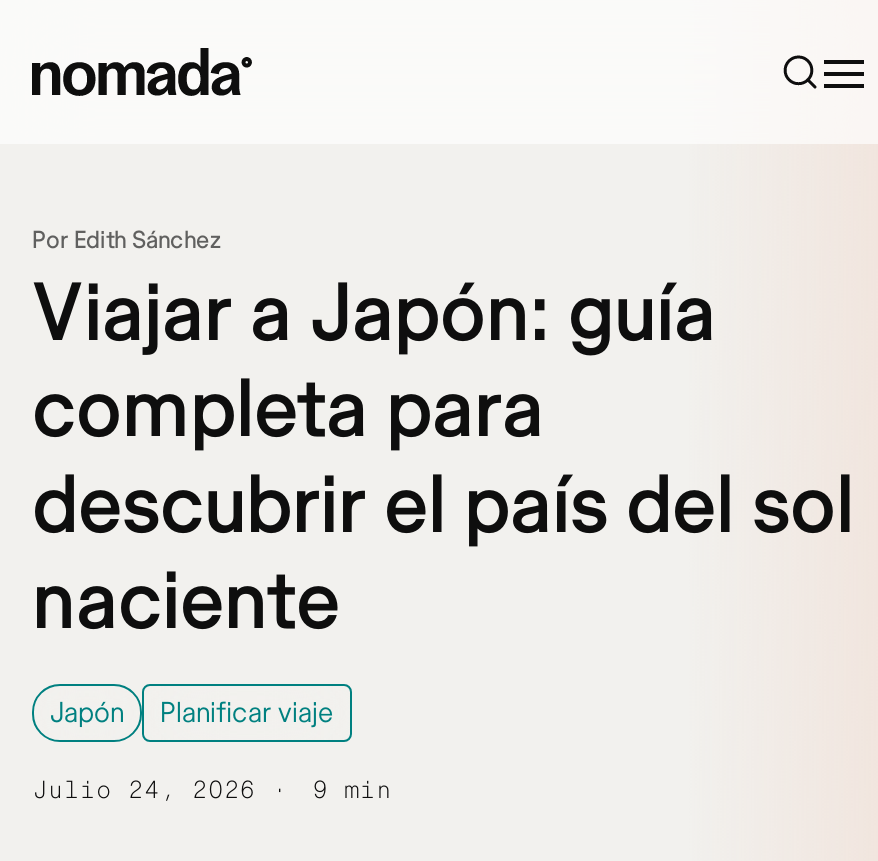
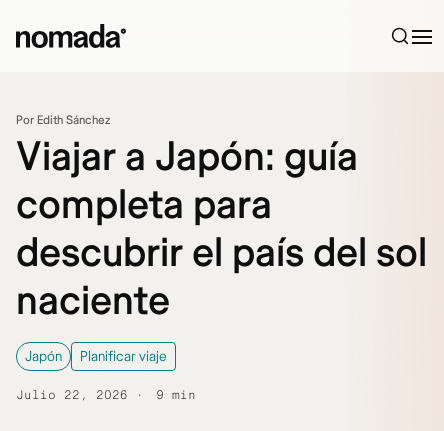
[32,776,392,806] Julio 24, 2026 9 min -> [16,388,196,403] Julio 22, 2026 9 min

